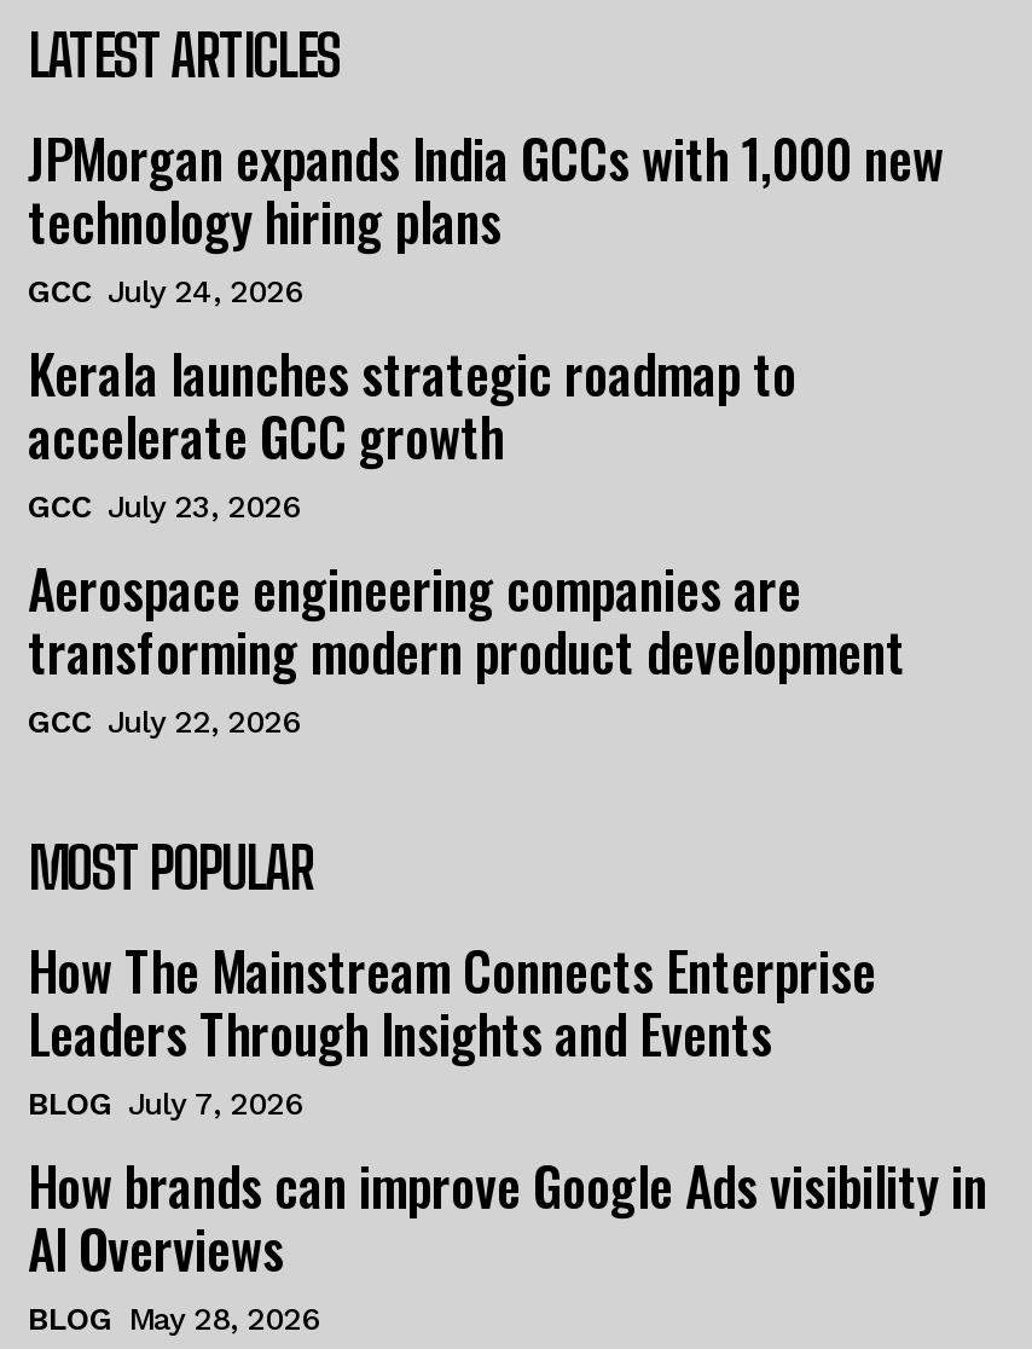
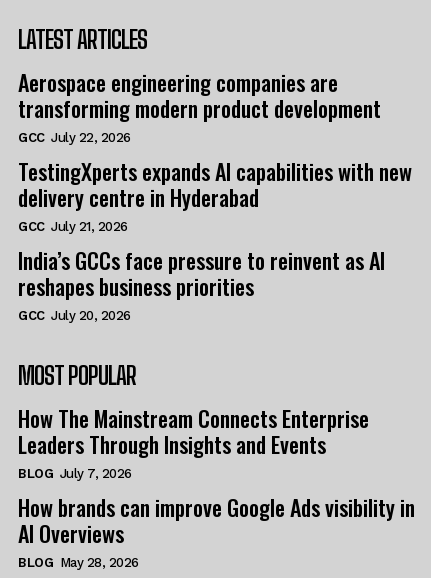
[28,117,944,523] JPMorgan expands India GCCs with 1,000 new | technology hiring plans | GCC July 24, 2026 | Kerala launches strategic roadmap to | accelerate GCC growth | GCC July 23, 2026 -> none
moved [28,547,905,738] -> [18,66,381,145]: Aerospace engineering companies are | transforming modern product development | GCC July 22, 2026
none -> [18,155,412,323] TestingXperts expands AI capabilities with new | delivery centre in Hyderabad | GCC July 21, 2026 | India’s GCCs face pressure to reinvent as AI | reshapes business priorities | GCC July 20, 2026

